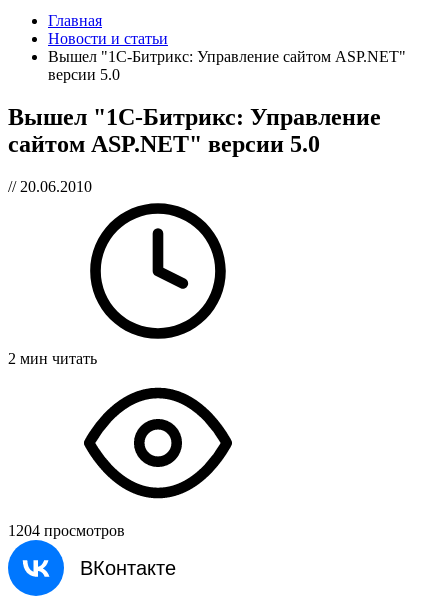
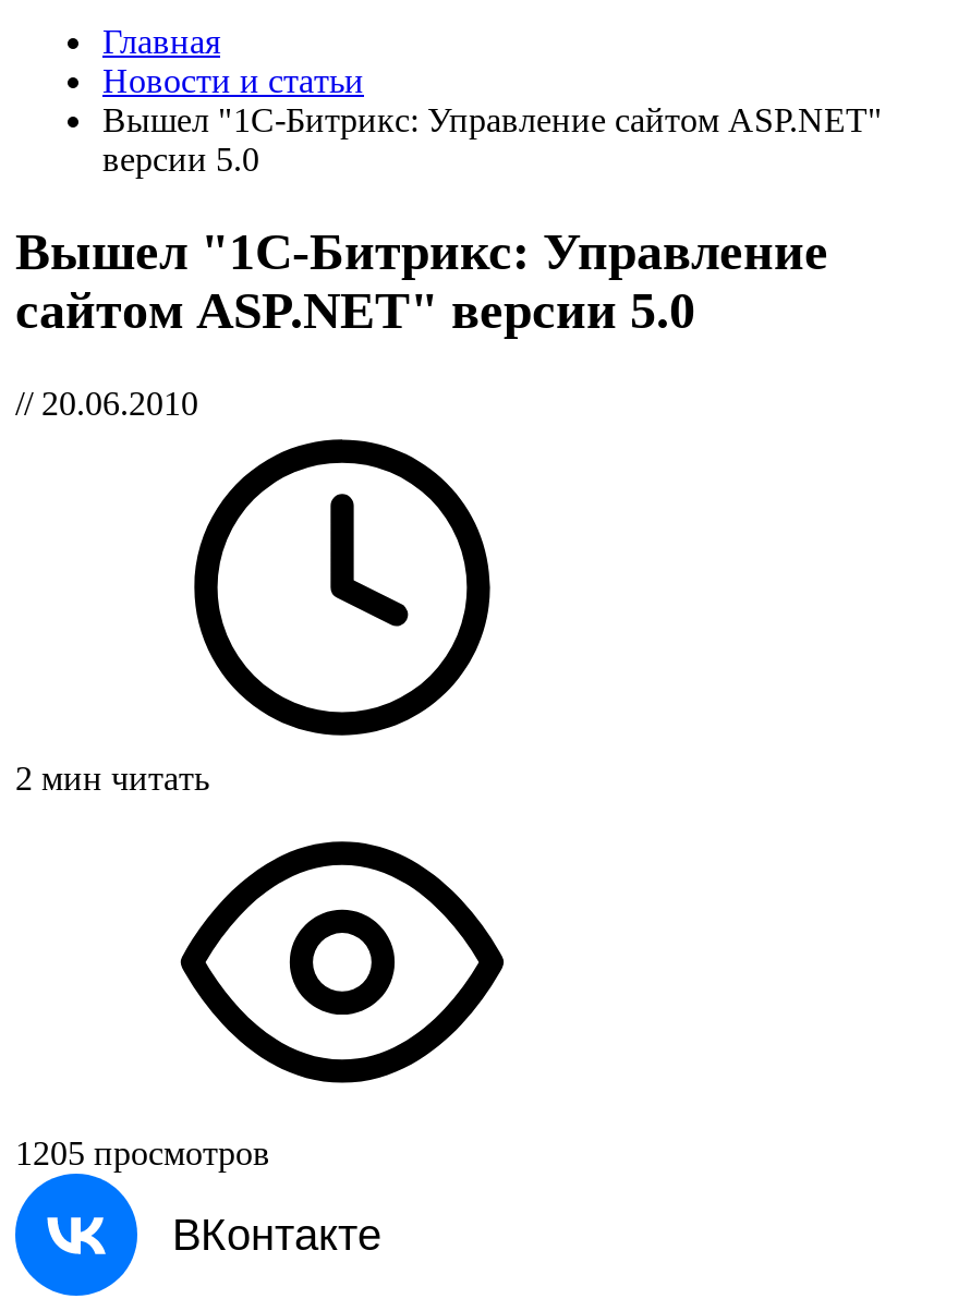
[8,522,125,539] 1204 просмотров -> [15,1134,270,1171] 1205 просмотров

